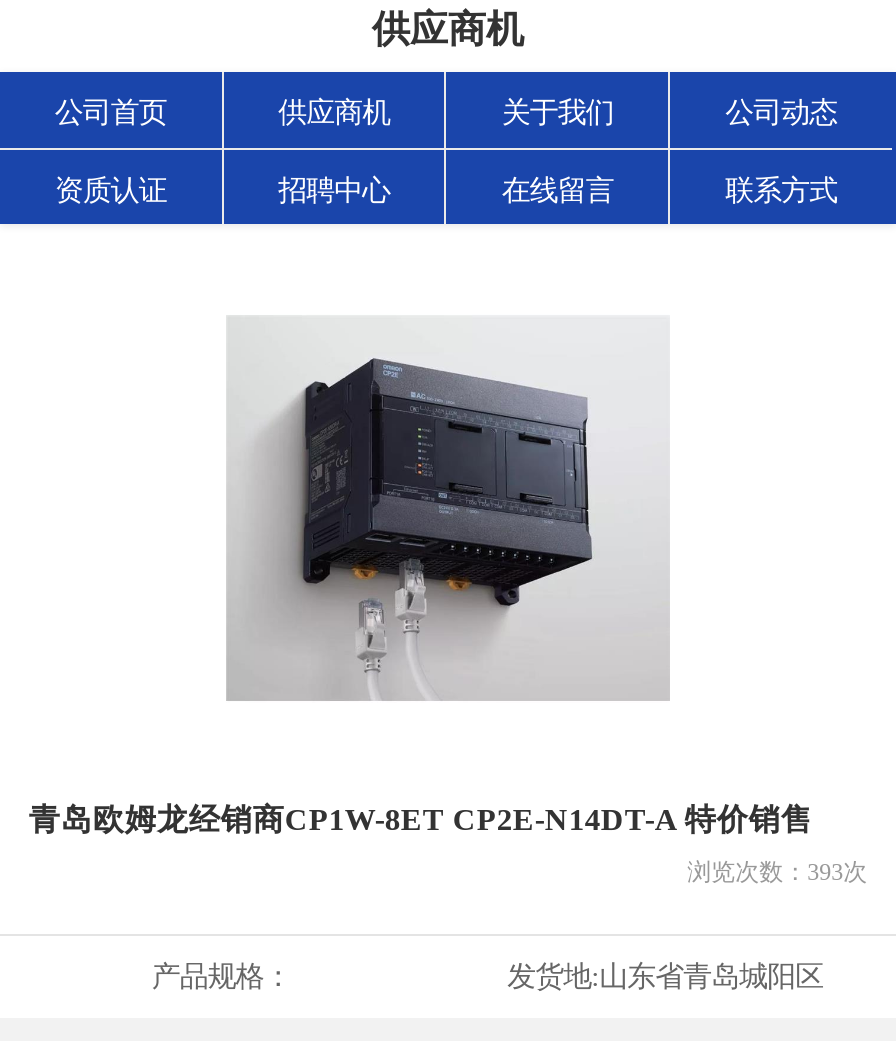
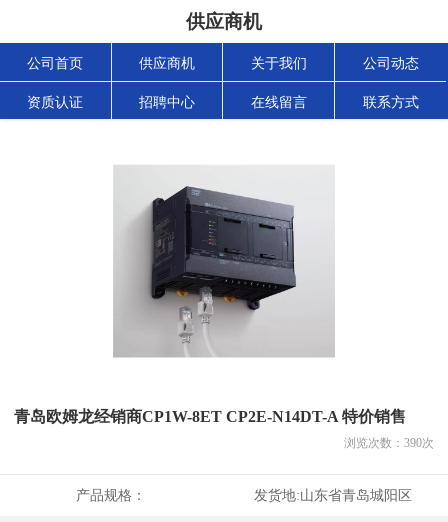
[687,858,867,886] 浏览次数：393次 -> [344,436,434,450] 浏览次数：390次

